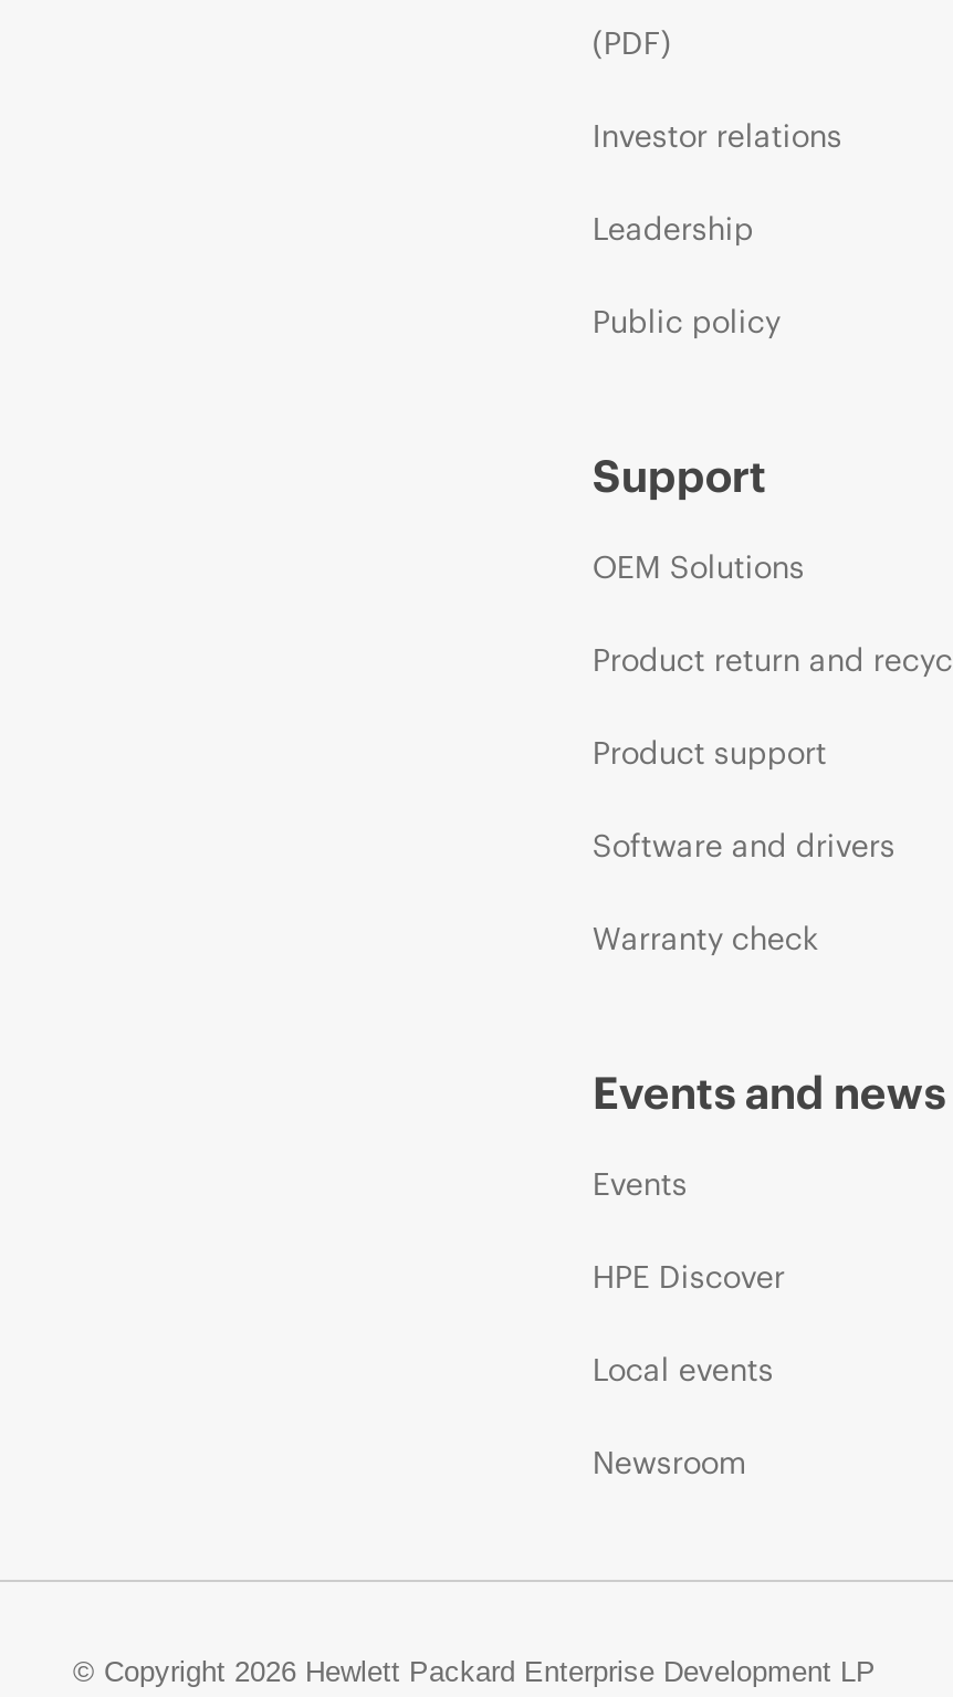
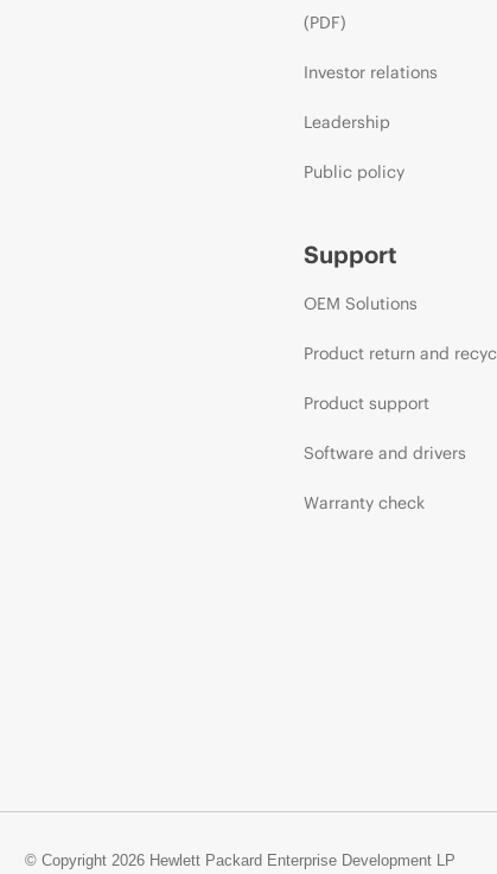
[592,1064,946,1482] Events and news | Events | HPE Discover | Local events | Newsroom -> none

